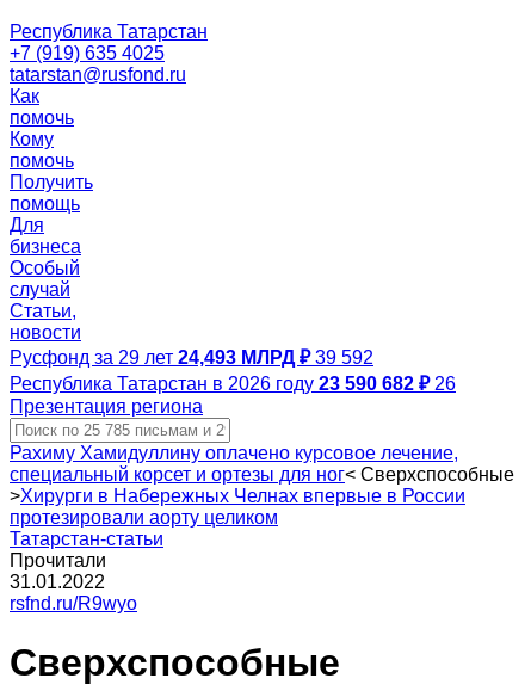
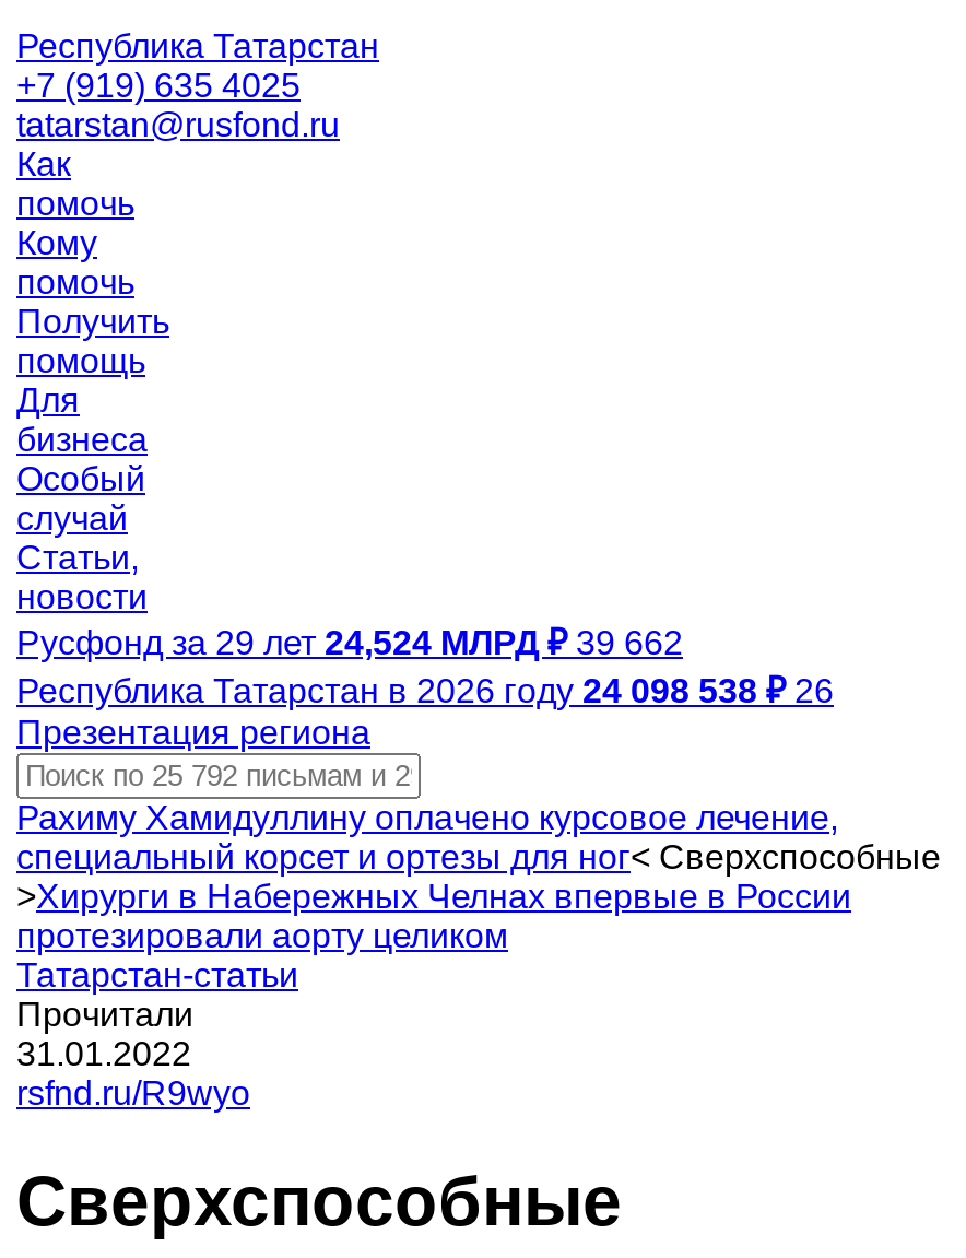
[10,348,373,368] Русфонд за 29 лет 24,493 МЛРД ₽ 39 592 -> [16,625,683,662] Русфонд за 29 лет 24,524 МЛРД ₽ 39 662
[10,374,456,394] Республика Татарстан в 2026 году 23 590 682 ₽ 26 -> [16,673,834,710] Республика Татарстан в 2026 году 24 098 538 ₽ 26

